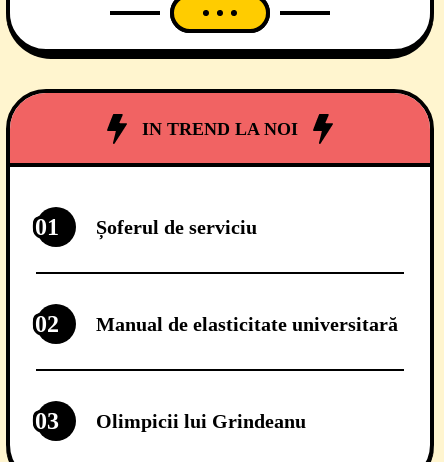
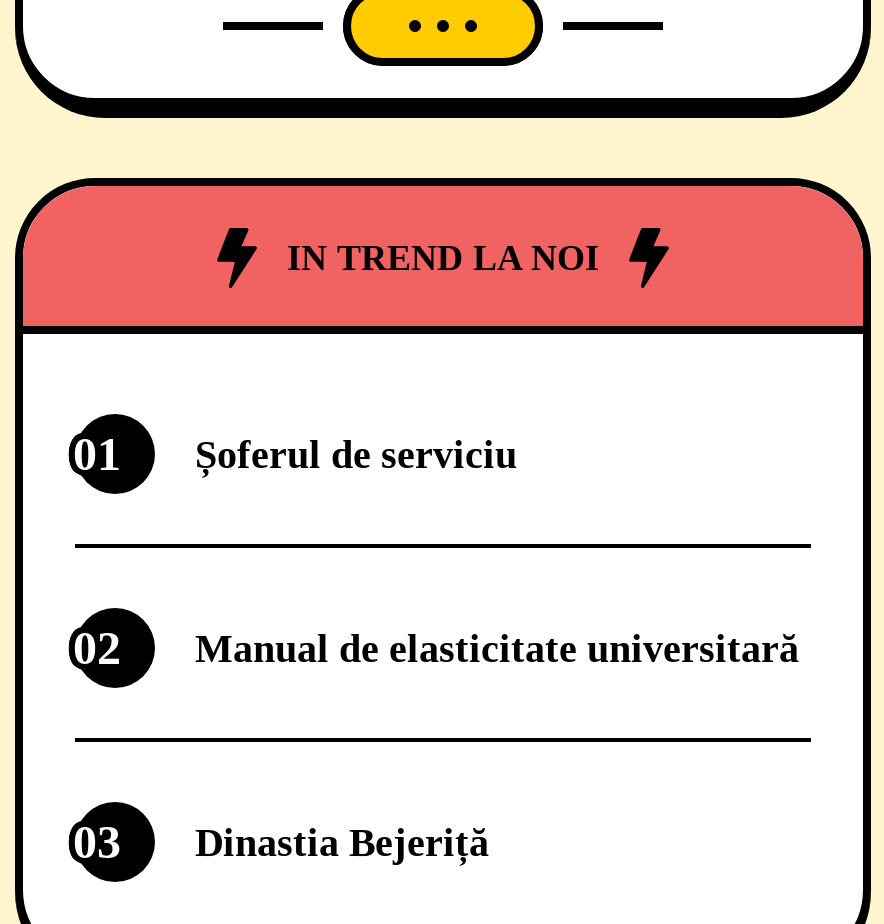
[96,410,306,432] Olimpicii lui Grindeanu -> [195,820,489,864] Dinastia Bejeriță

